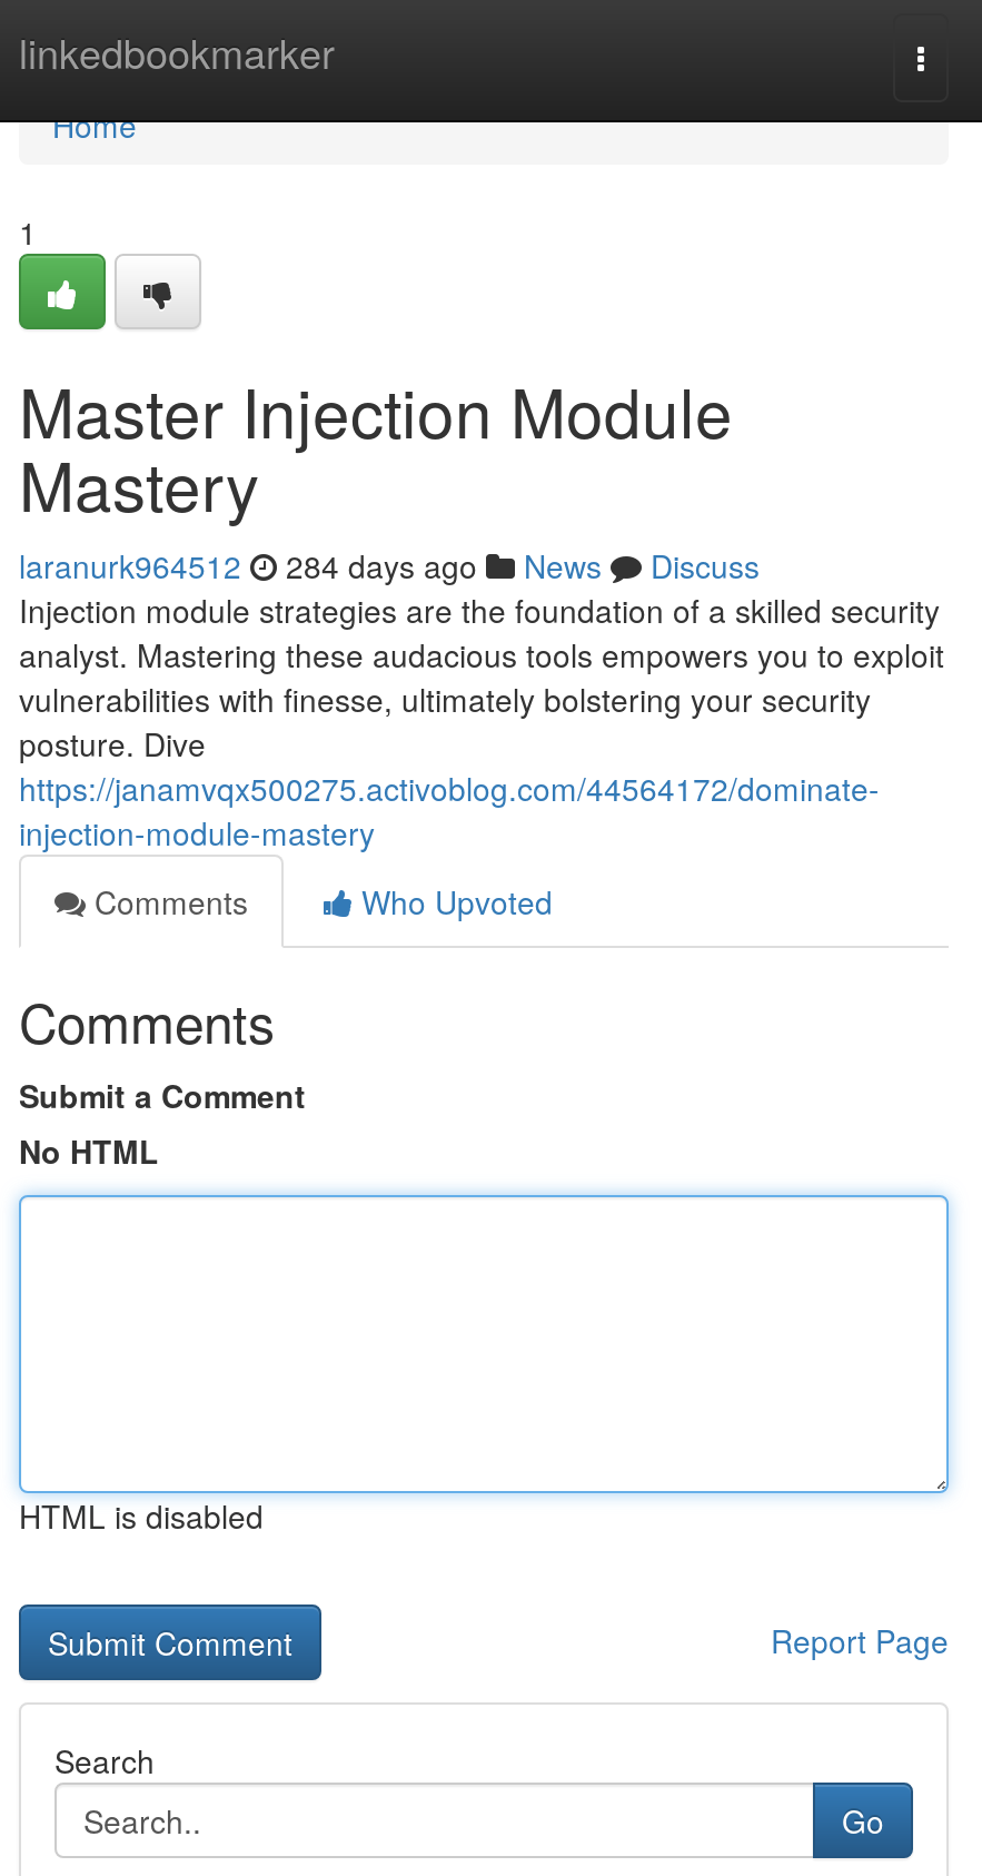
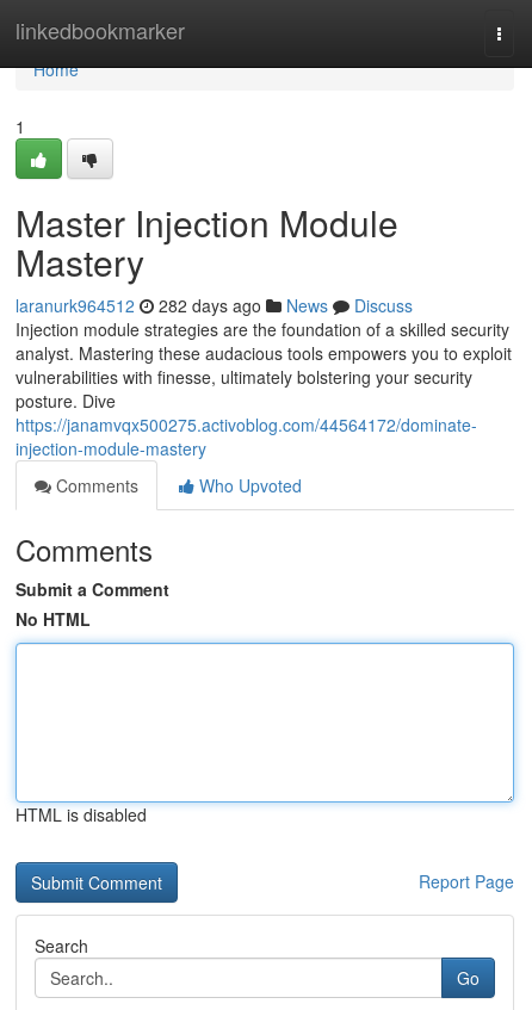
[19,543,760,588] laranurk964512 284 days ago News Discuss -> [16,293,413,317] laranurk964512 282 days ago News Discuss

